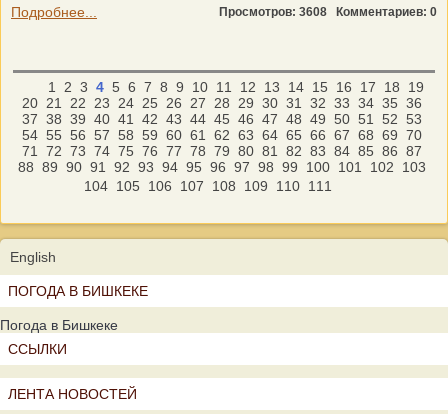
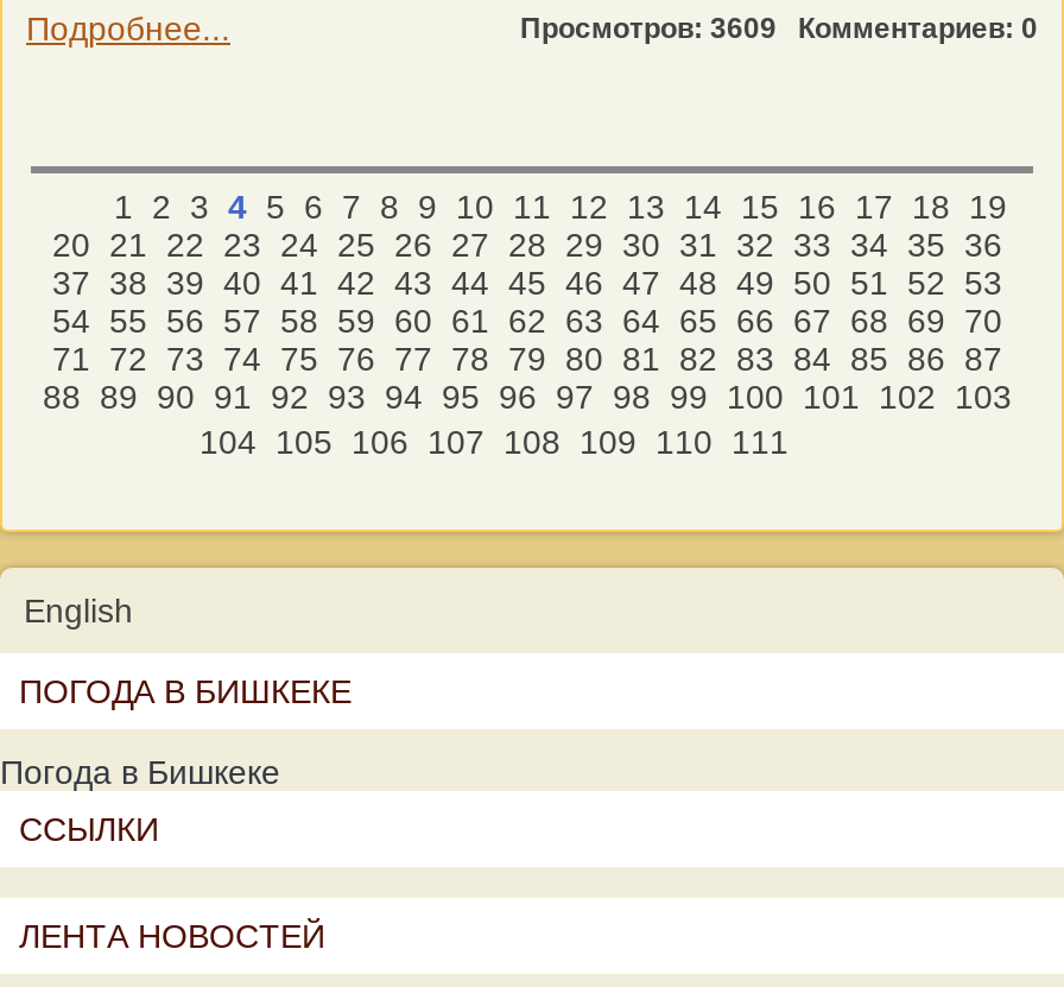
[219,5,437,19] Просмотров: 3608 Комментариев: 0 -> [520,12,1038,45] Просмотров: 3609 Комментариев: 0

